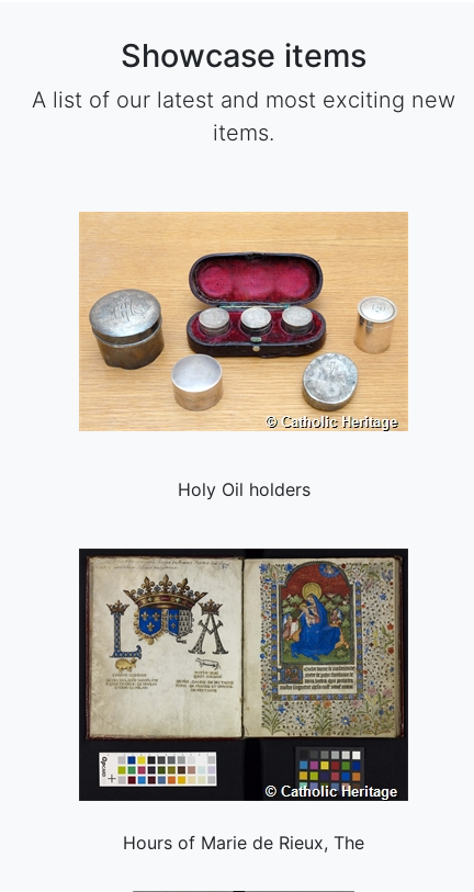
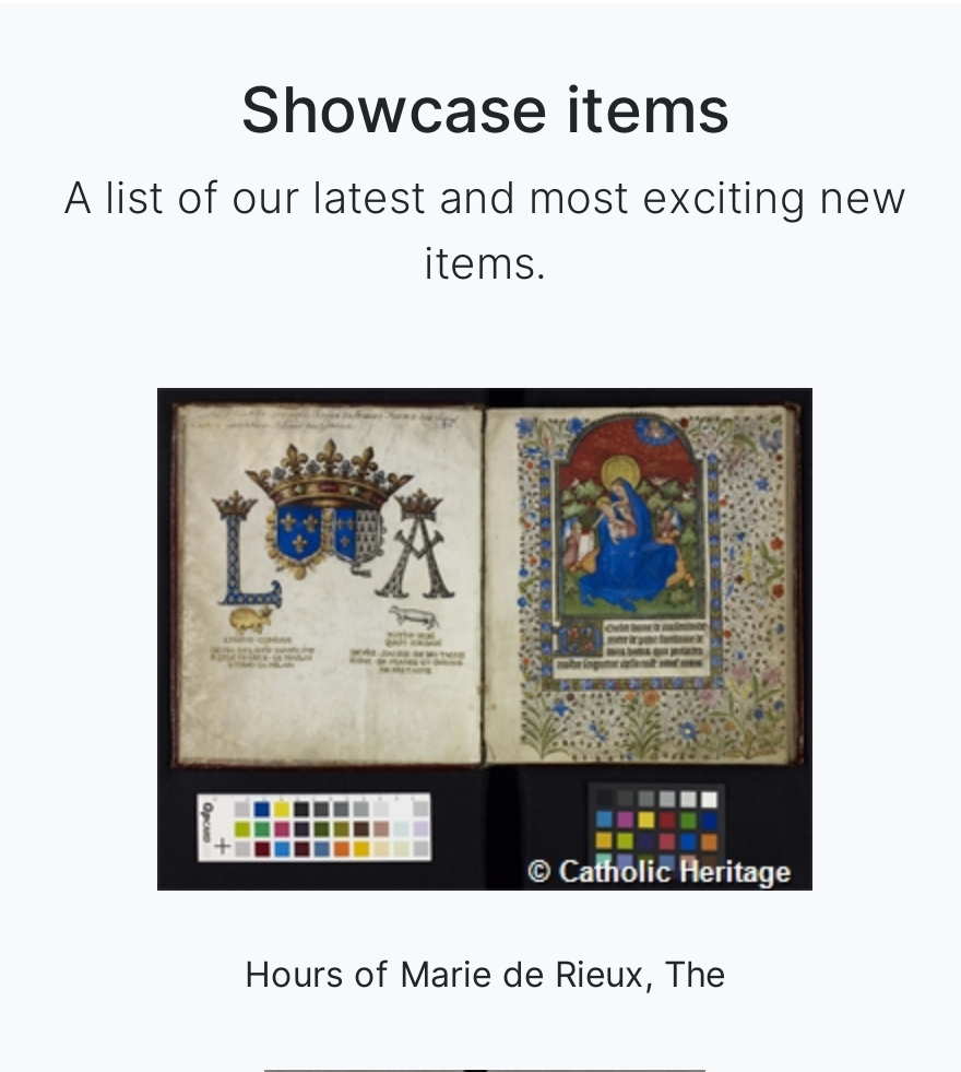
[79,211,408,432] [image] -> none
[177,478,310,500] Holy Oil holders -> none

